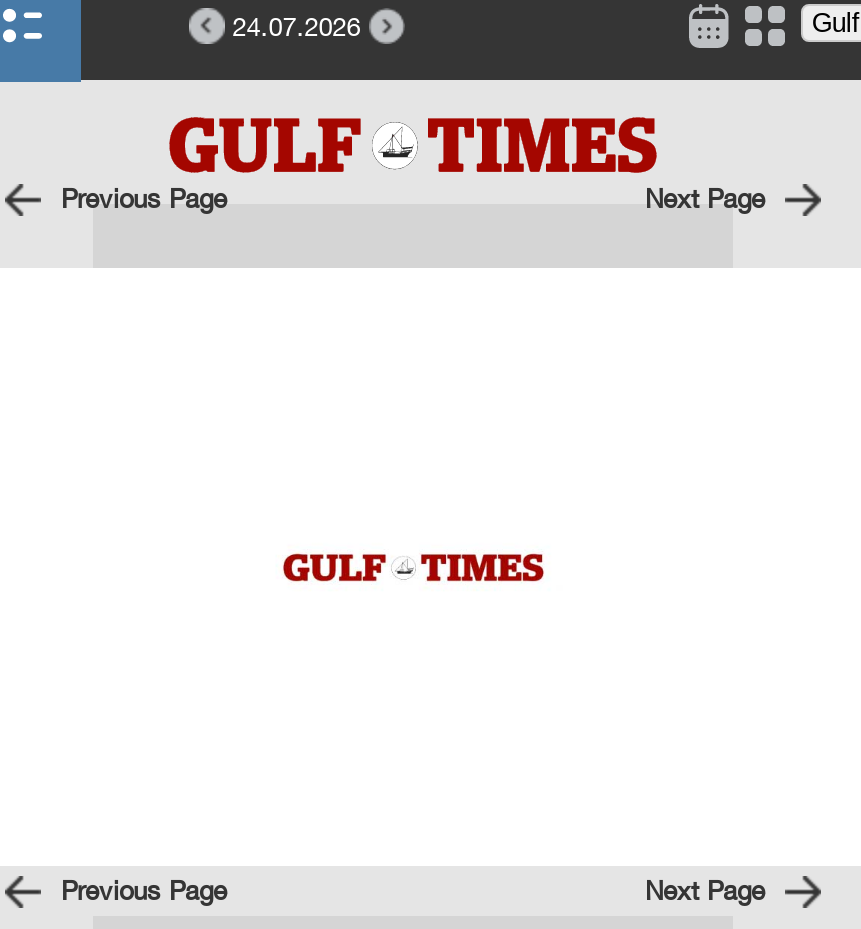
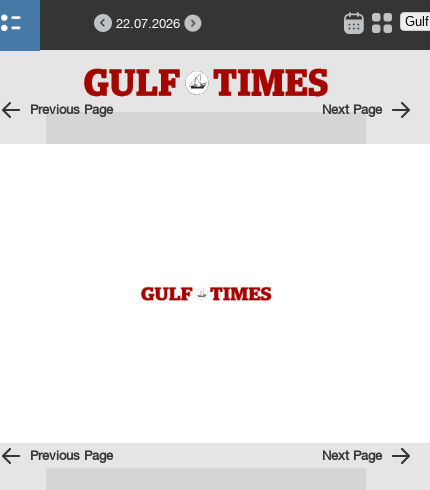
[225,11,369,41] 24.07.2026 -> [112,15,184,30] 22.07.2026

